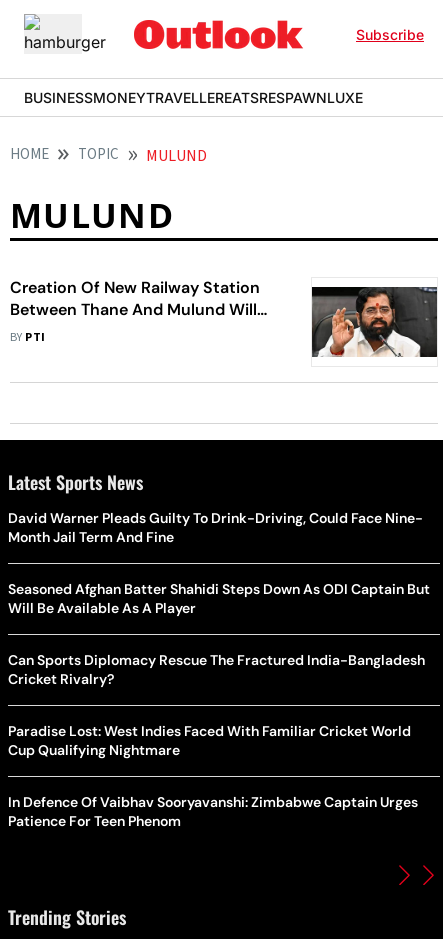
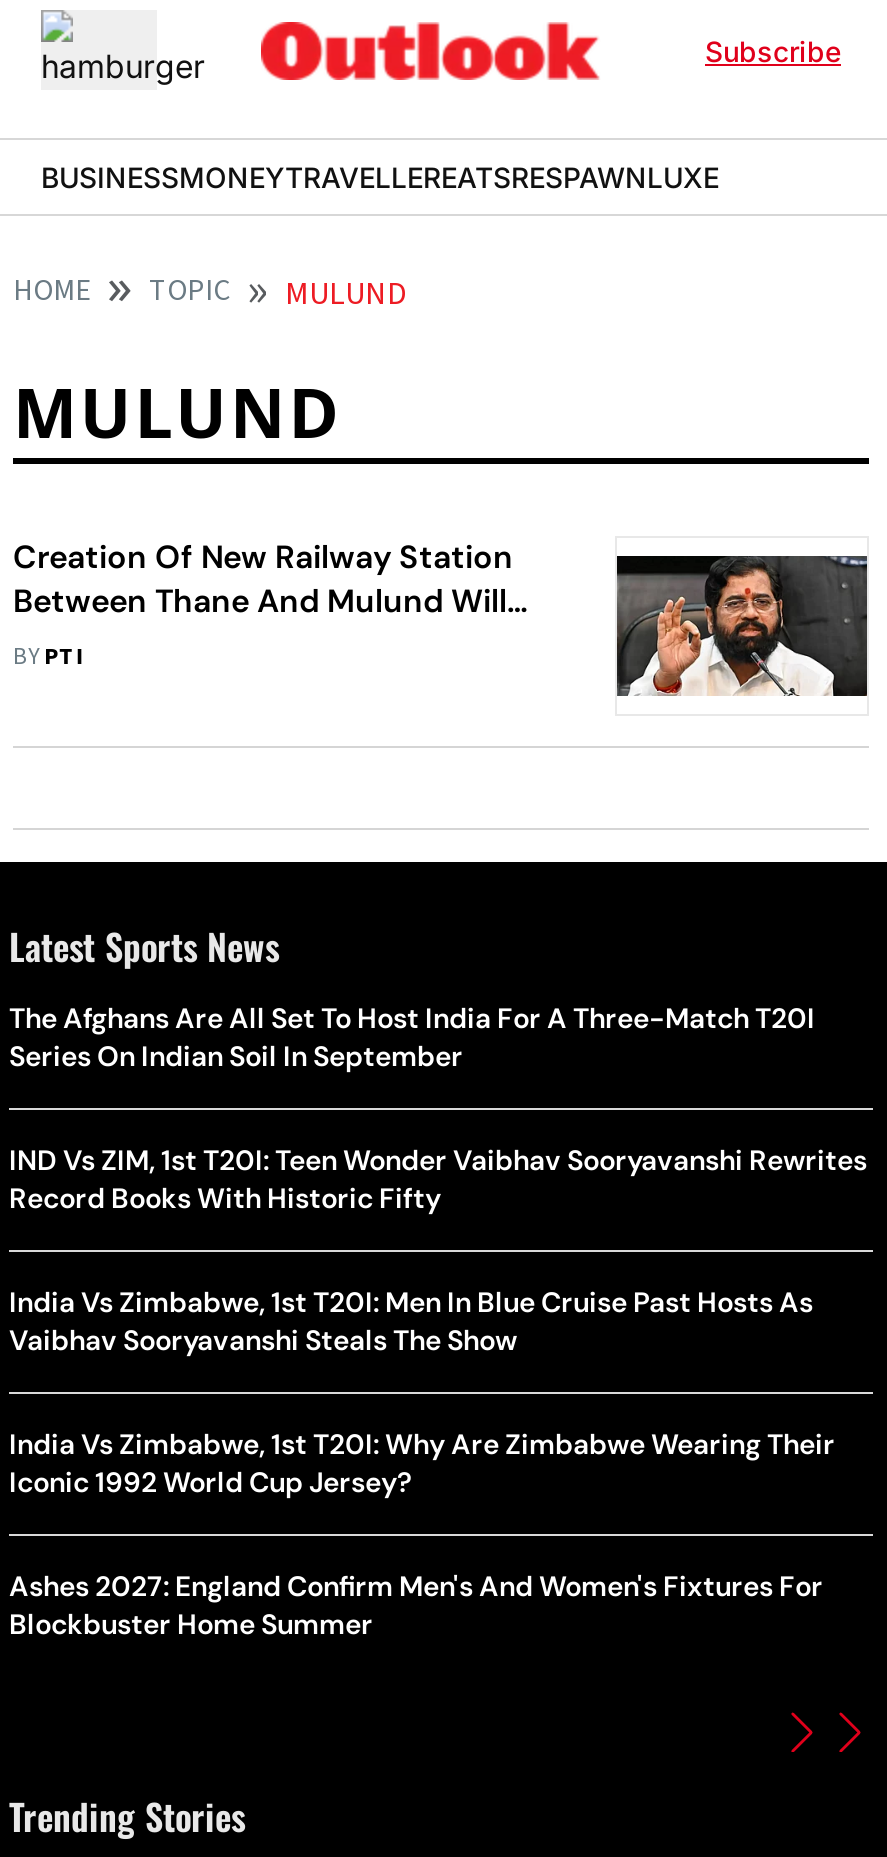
[8,509,423,546] David Warner Pleads Guilty To Drink-Driving, Could Face Nine- | Month Jail Term And Fine -> [9,1000,815,1074] The Afghans Are All Set To Host India For A Three-Match T20I | Series On Indian Soil In September
[8,580,430,617] Seasoned Afghan Batter Shahidi Steps Down As ODI Captain But | Will Be Available As A Player -> [9,1142,867,1216] IND Vs ZIM, 1st T20I: Teen Wonder Vaibhav Sooryavanshi Rewrites | Record Books With Historic Fifty
[8,651,425,688] Can Sports Diplomacy Rescue The Fractured India-Bangladesh | Cricket Rivalry? -> [9,1284,813,1358] India Vs Zimbabwe, 1st T20I: Men In Blue Cruise Past Hosts As | Vaibhav Sooryavanshi Steals The Show
[8,722,411,759] Paradise Lost: West Indies Faced With Familiar Cricket World | Cup Qualifying Nightmare -> [9,1426,835,1500] India Vs Zimbabwe, 1st T20I: Why Are Zimbabwe Wearing Their | Iconic 1992 World Cup Jersey?
[8,793,418,830] In Defence Of Vaibhav Sooryavanshi: Zimbabwe Captain Urges | Patience For Teen Phenom -> [9,1568,823,1642] Ashes 2027: England Confirm Men's And Women's Fixtures For | Blockbuster Home Summer

